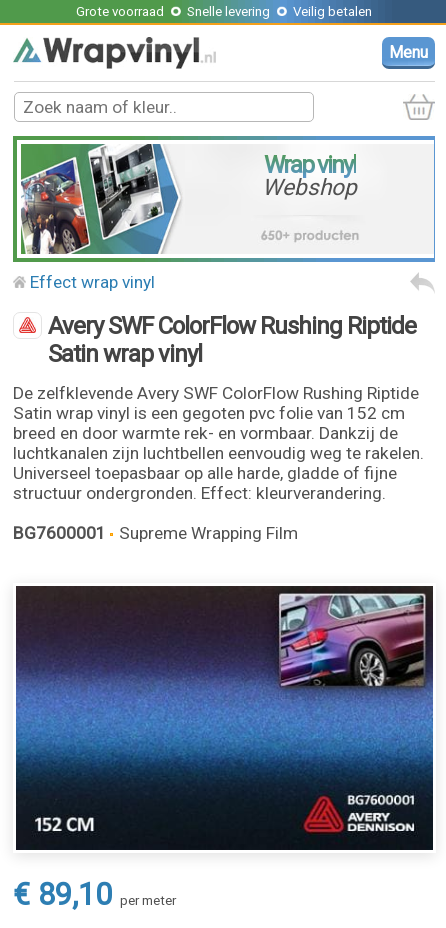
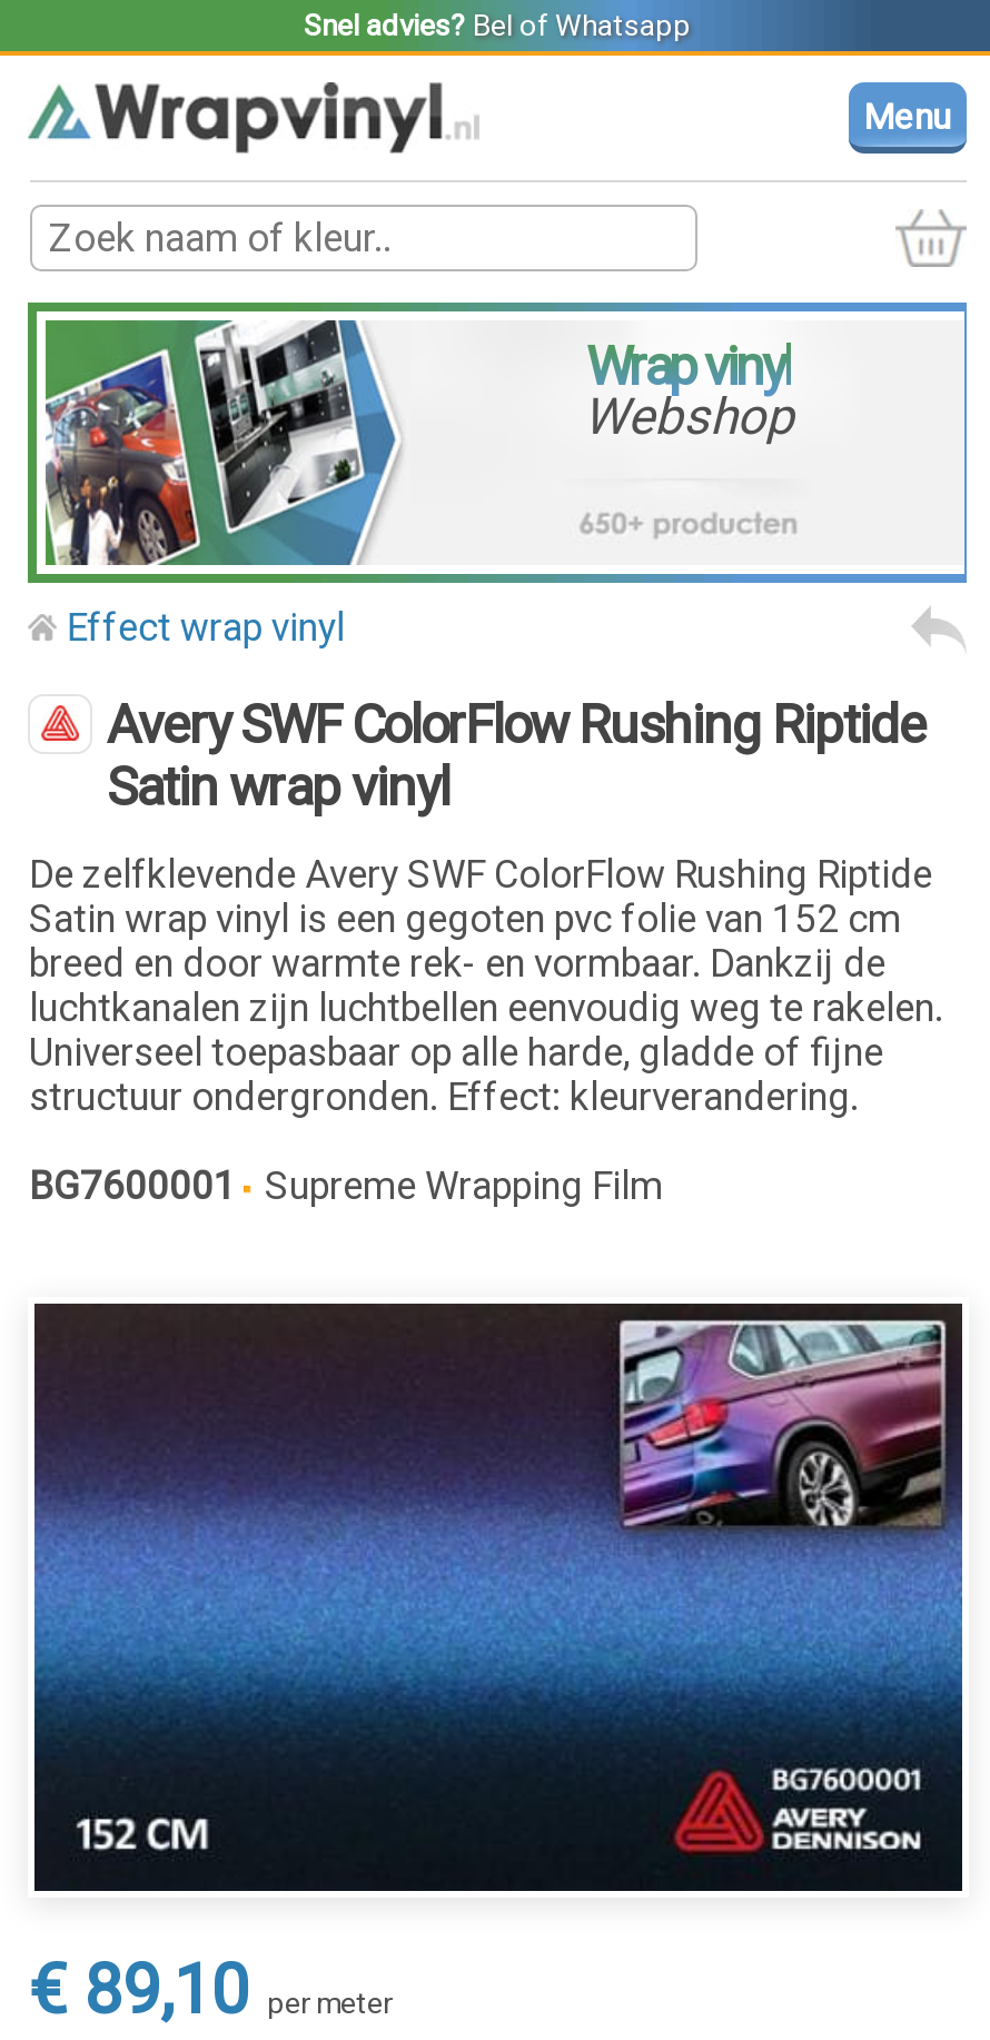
[76,4,372,19] Grote voorraad | Snelle levering | Veilig betalen -> [304,9,691,42] Snel advies? Bel of Whatsapp

